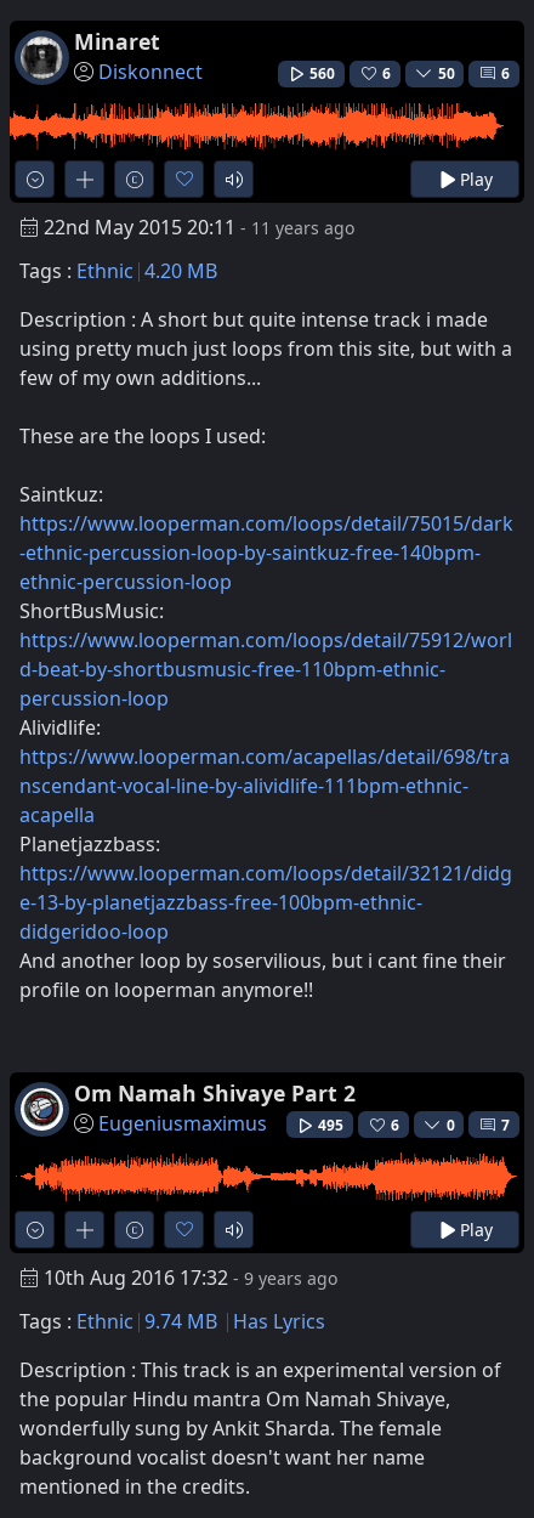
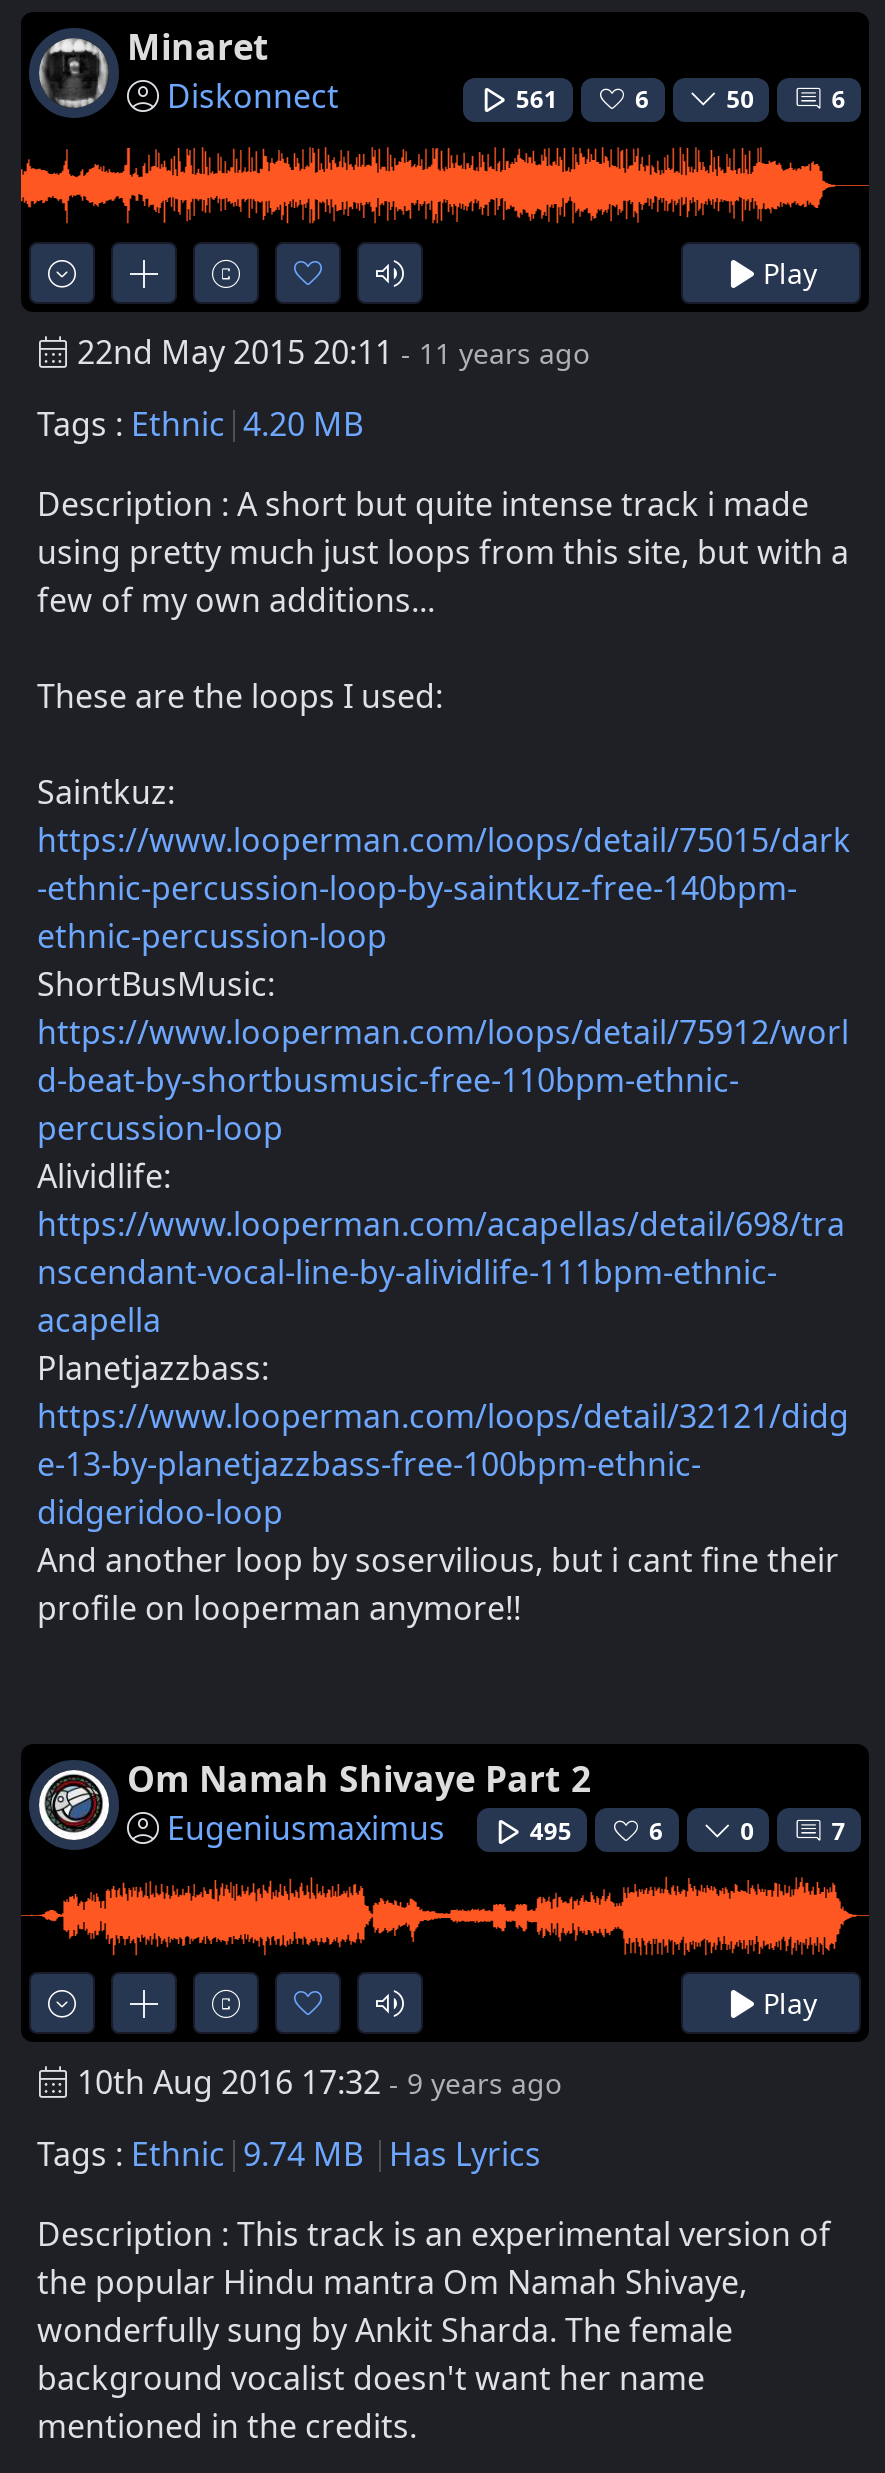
[310,64,335,84] 560 -> [516,83,558,117] 561

